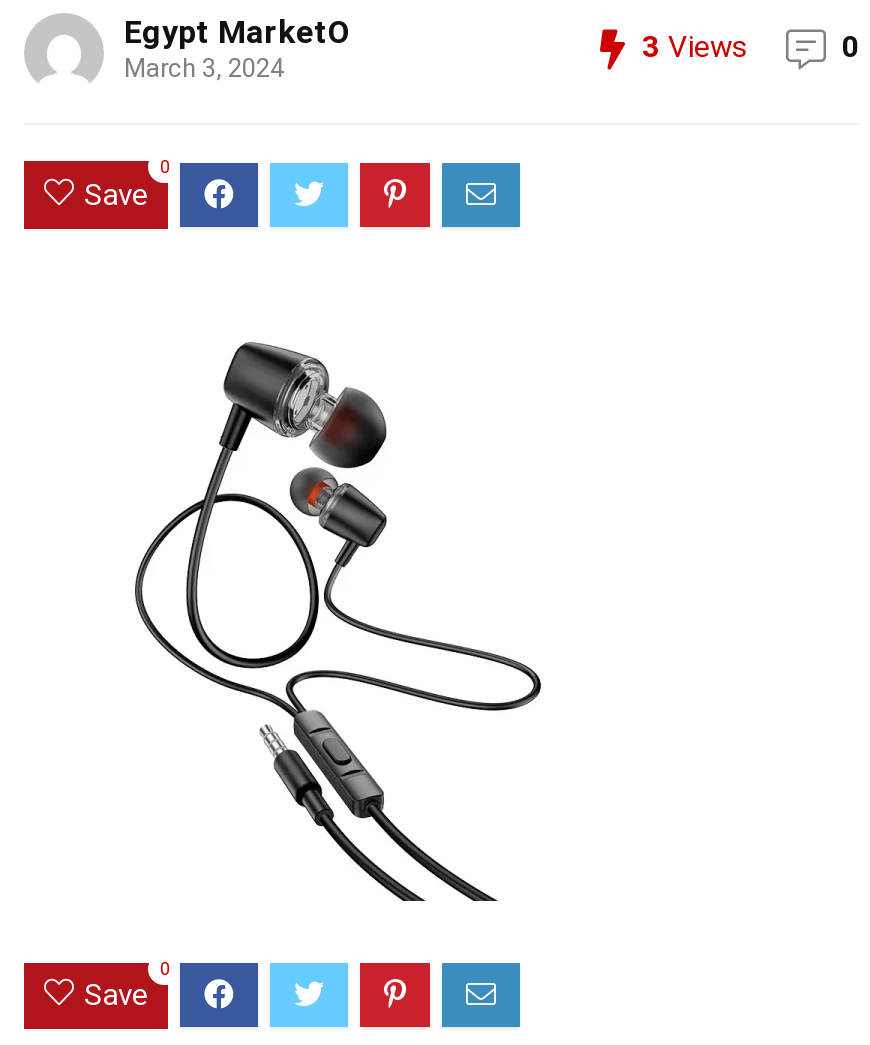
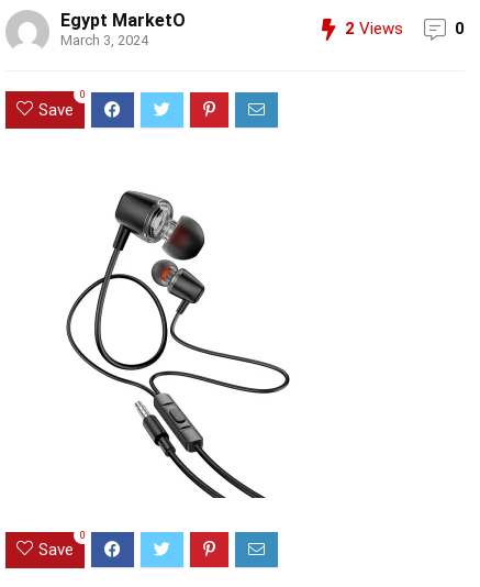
[642,29,748,65] 3 Views -> [345,19,403,38] 2 Views

